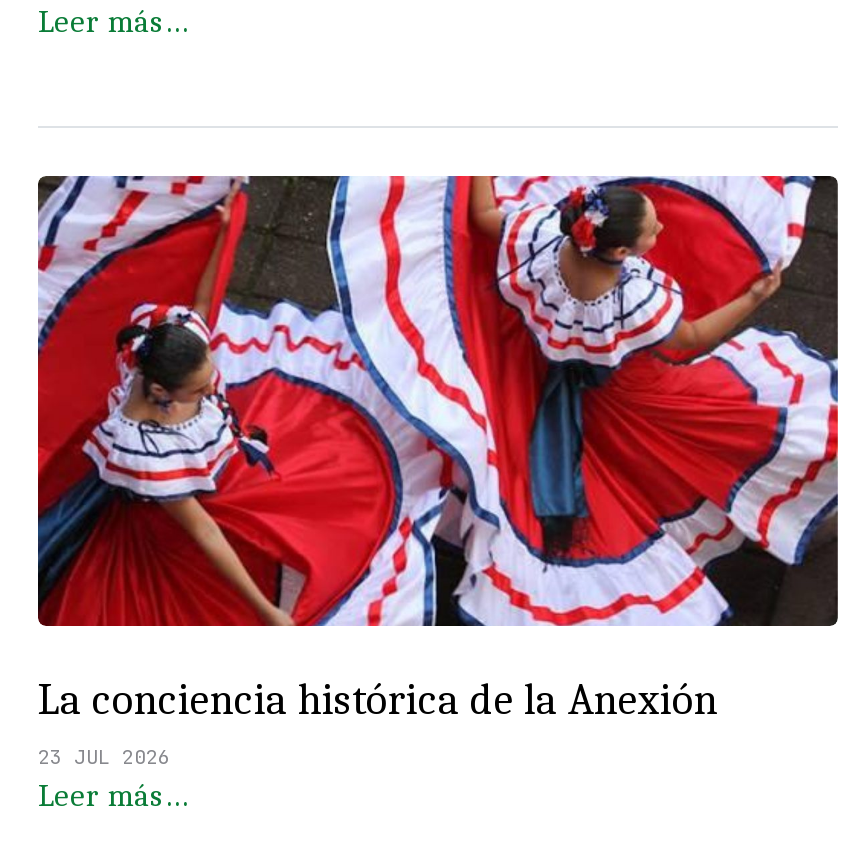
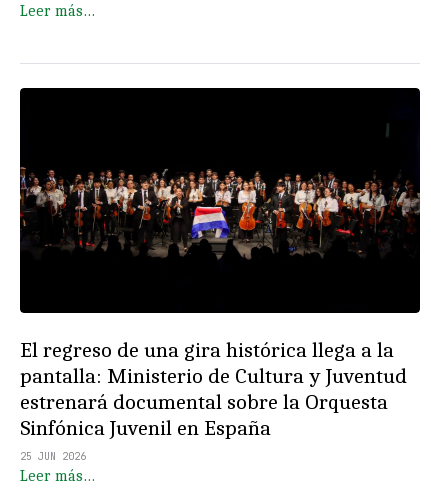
[36,174,840,556] [image] -> [19,87,420,314] [image]
[38,674,718,770] La conciencia histórica de la Anexión | 23 JUL 2026 -> [20,337,407,463] El regreso de una gira histórica llega a la | pantalla: Ministerio de Cultura y Juventud | estrenará documental sobre la Orquesta | Sinfónica Juvenil en España | 25 JUN 2026

